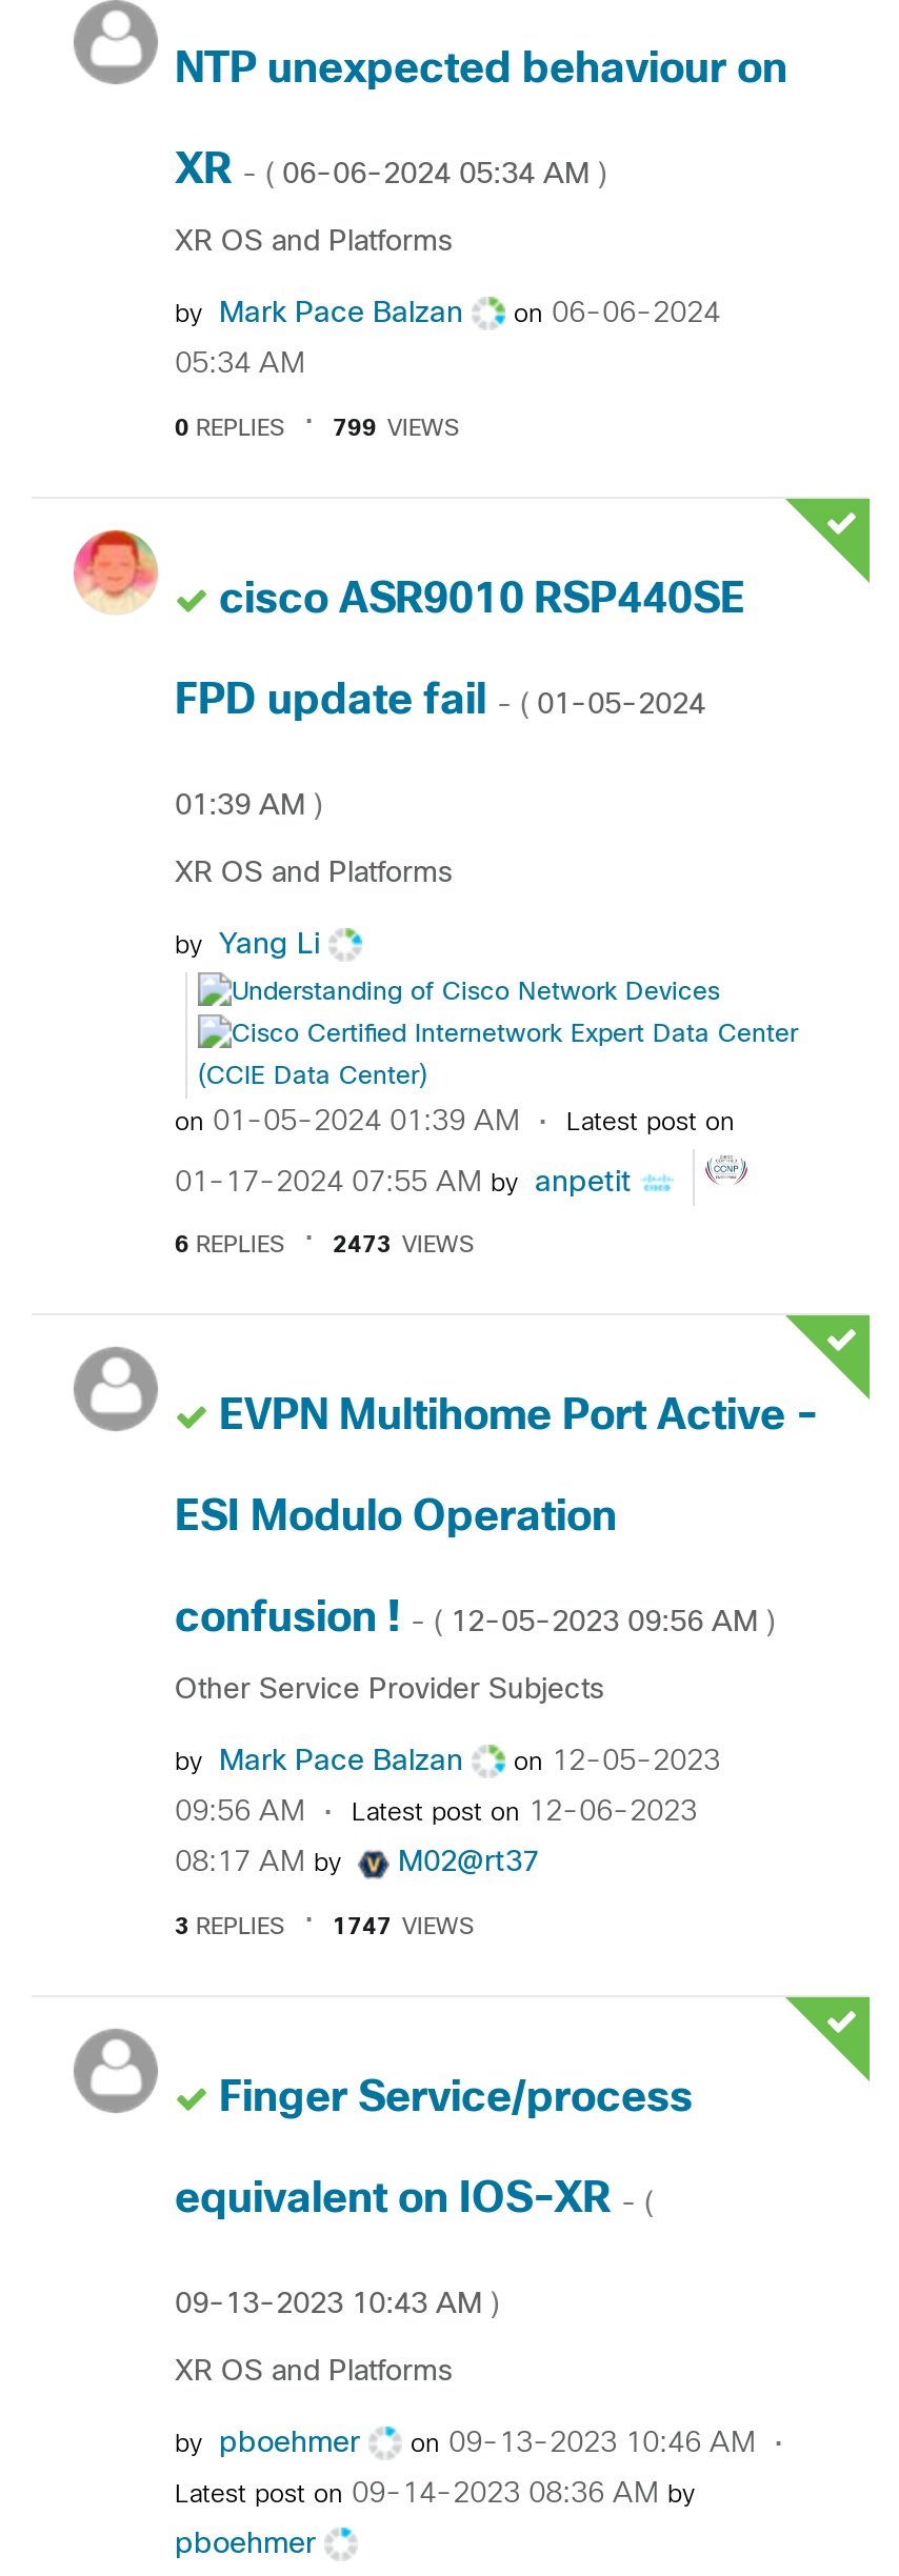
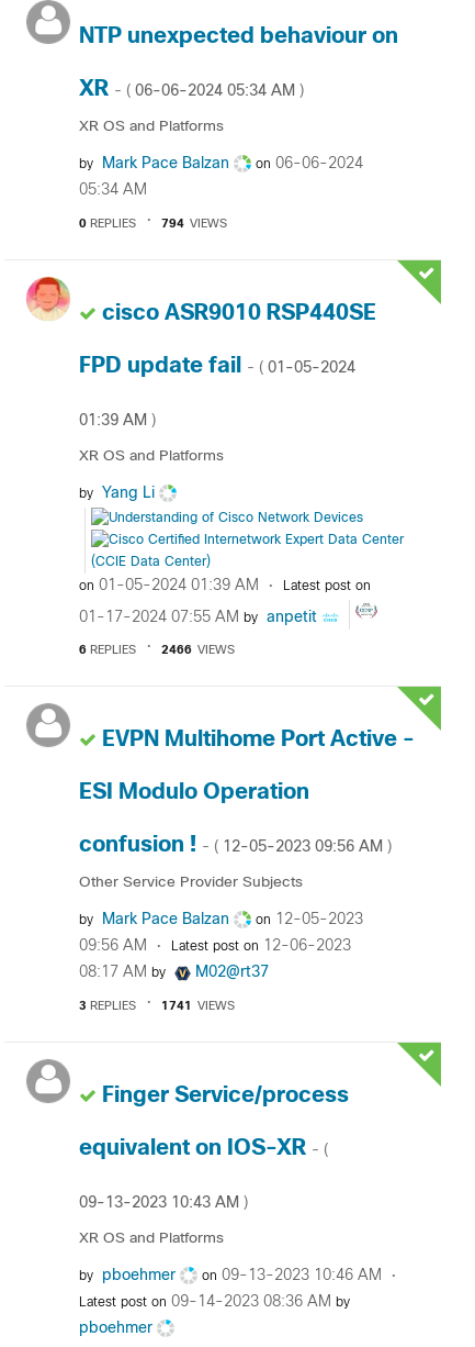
[333,418,459,439] 799 VIEWS -> [161,218,227,229] 794 VIEWS
[333,1235,474,1256] 2473 VIEWS -> [161,645,235,656] 2466 VIEWS
[333,1916,474,1937] 1747 VIEWS -> [161,1000,235,1011] 1741 VIEWS

